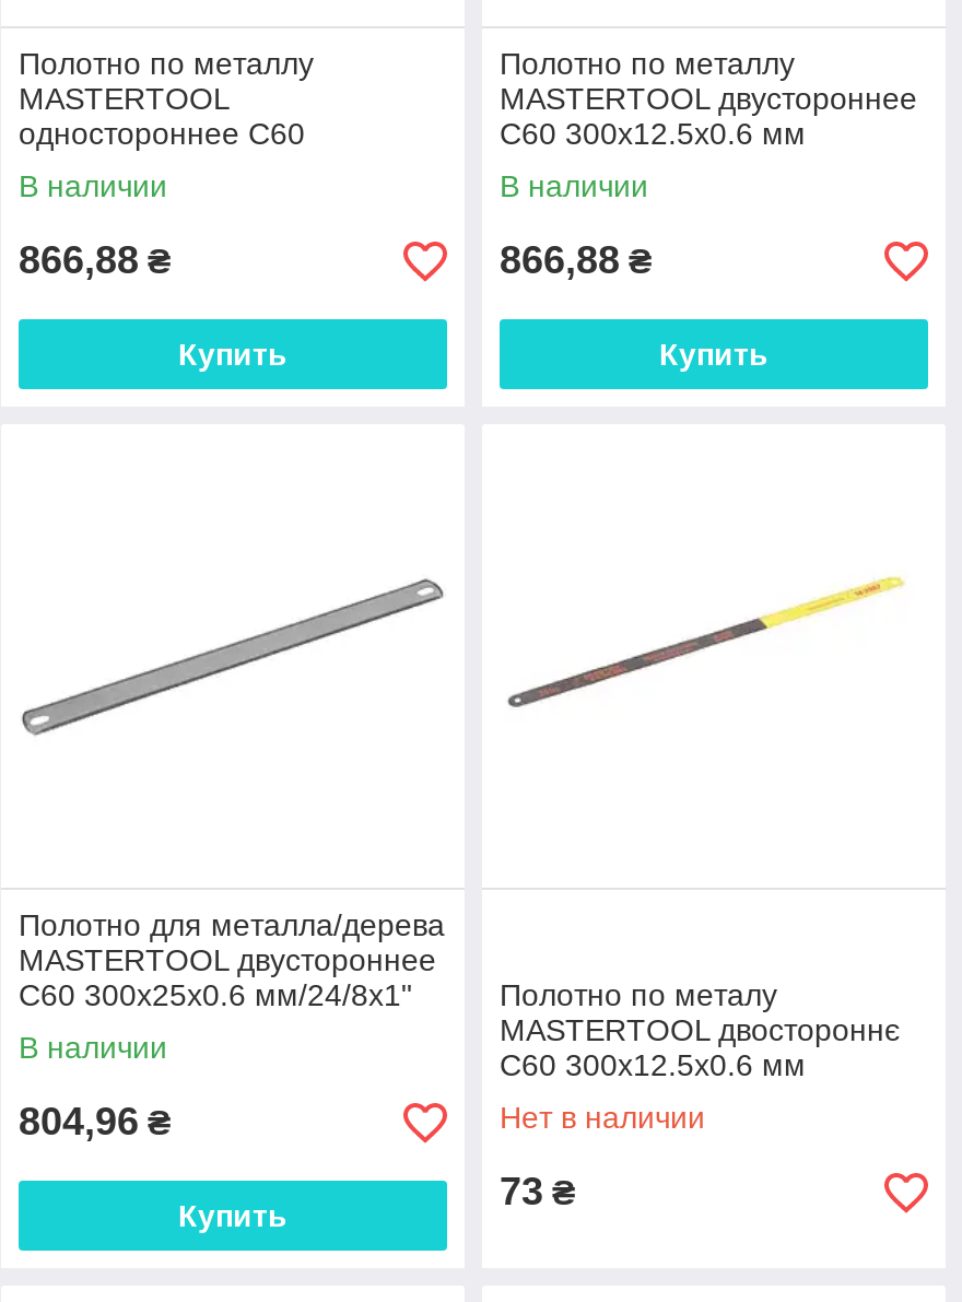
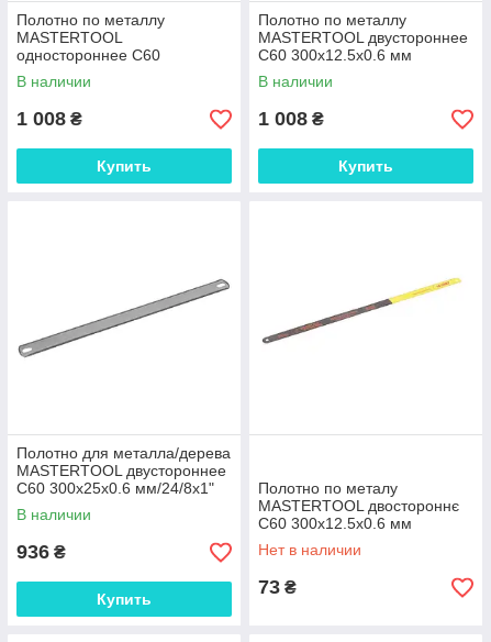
[19,238,172,282] 866,88 ₴ -> [16,108,82,130] 1 008 ₴
[500,238,653,282] 866,88 ₴ -> [258,108,324,130] 1 008 ₴
[19,1100,172,1143] 804,96 ₴ -> [16,541,66,563] 936 ₴

